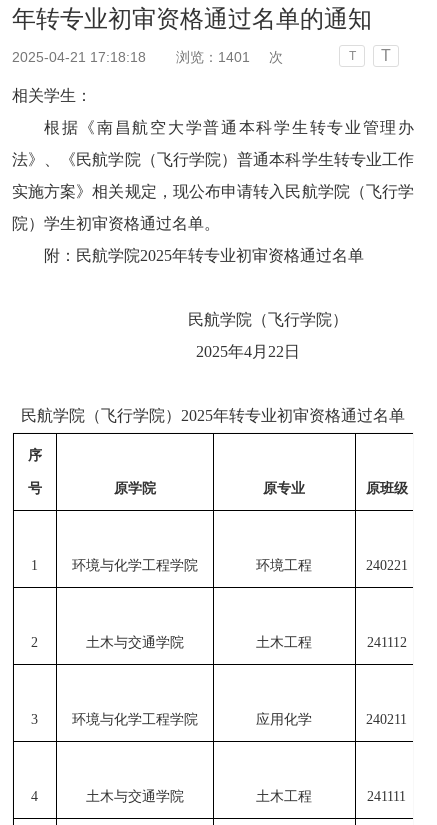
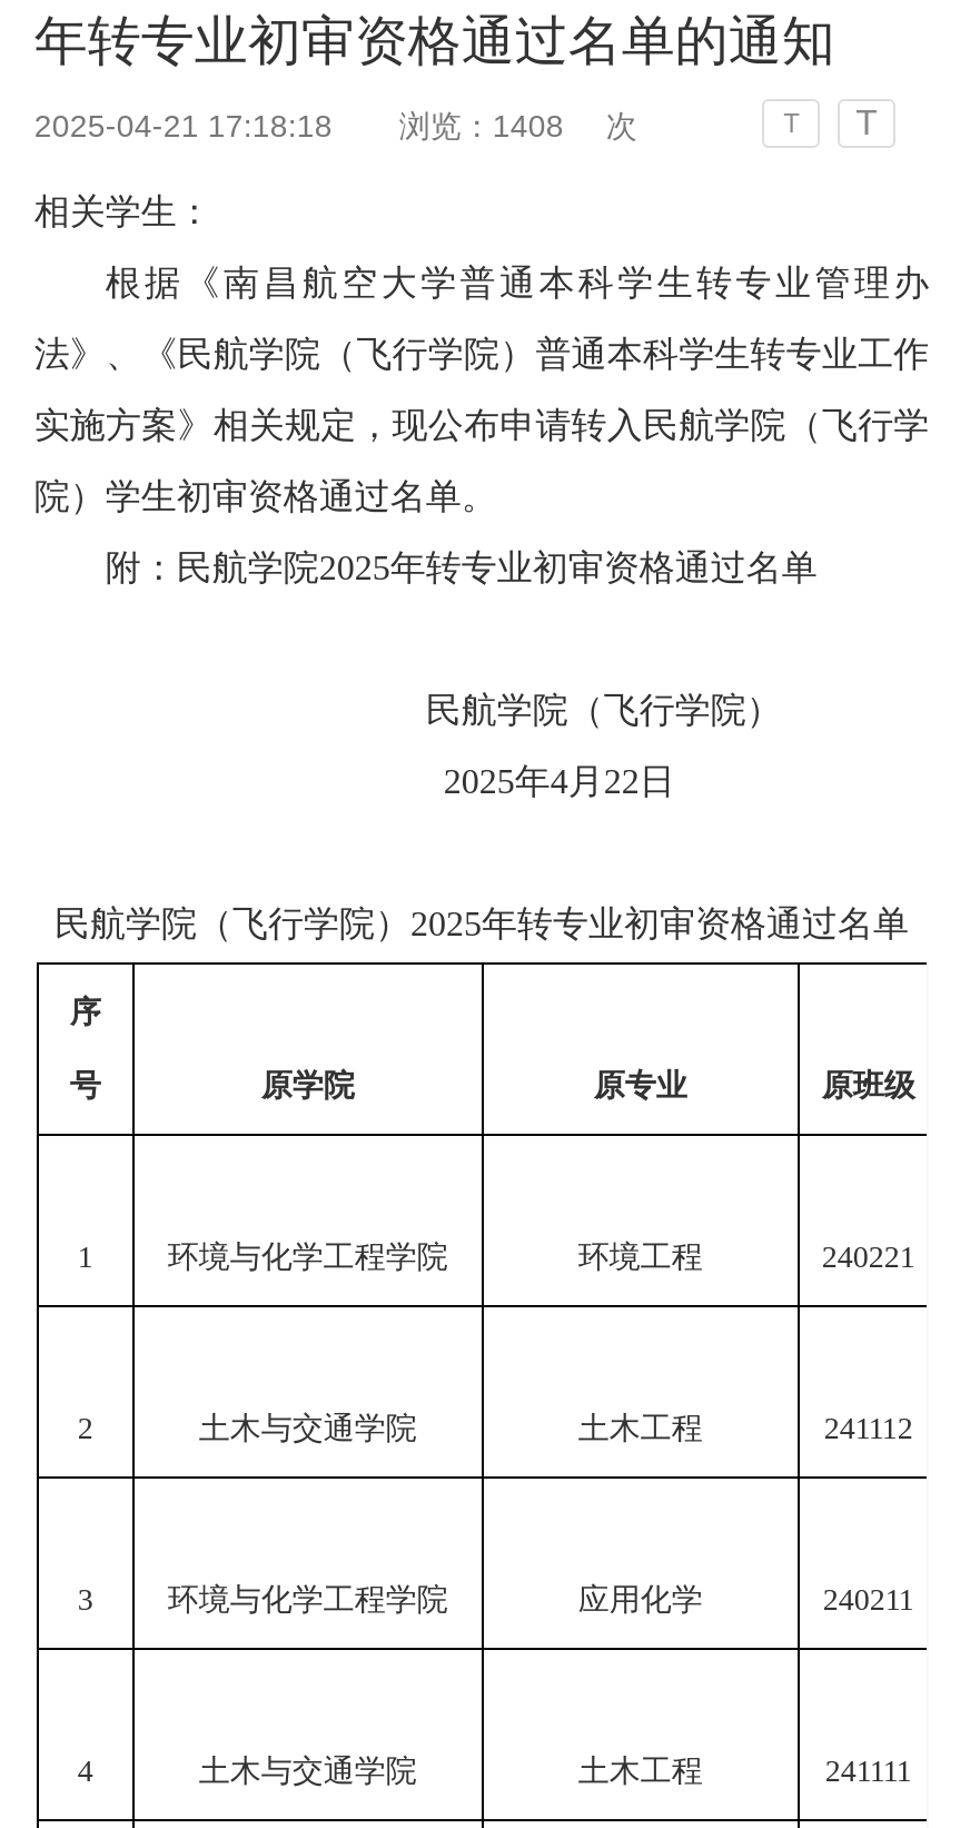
[12,49,283,65] 2025-04-21 17:18:18 浏览：1401 次 -> [34,107,637,143] 2025-04-21 17:18:18 浏览：1408 次

